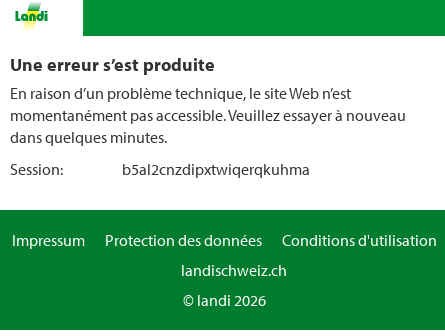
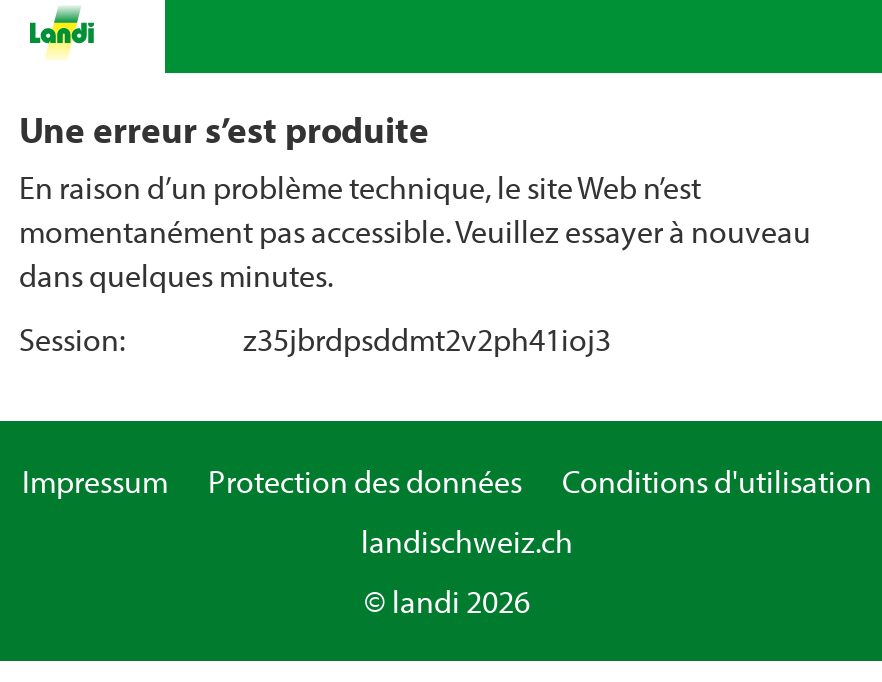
[122,159,310,179] b5al2cnzdipxtwiqerqkuhma -> [243,319,611,359] z35jbrdpsddmt2v2ph41ioj3

